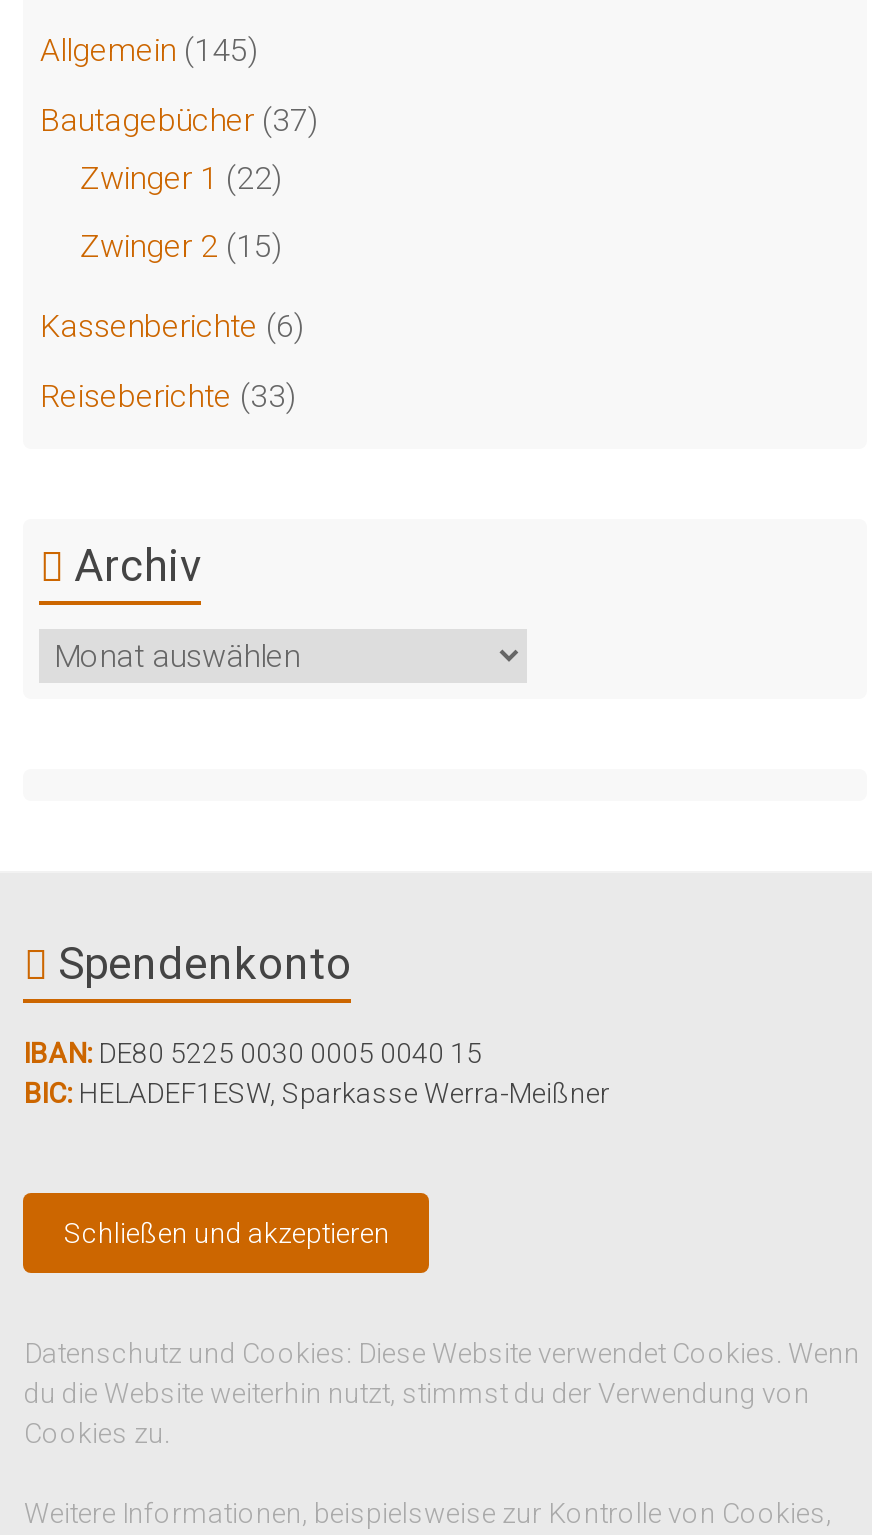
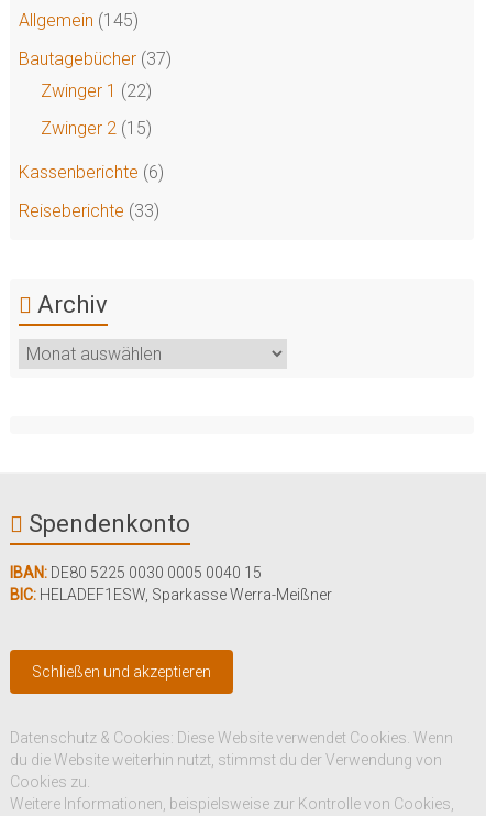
[24,1337,860,1369] Datenschutz und Cookies: Diese Website verwendet Cookies. Wenn -> [10,729,453,747] Datenschutz & Cookies: Diese Website verwendet Cookies. Wenn

